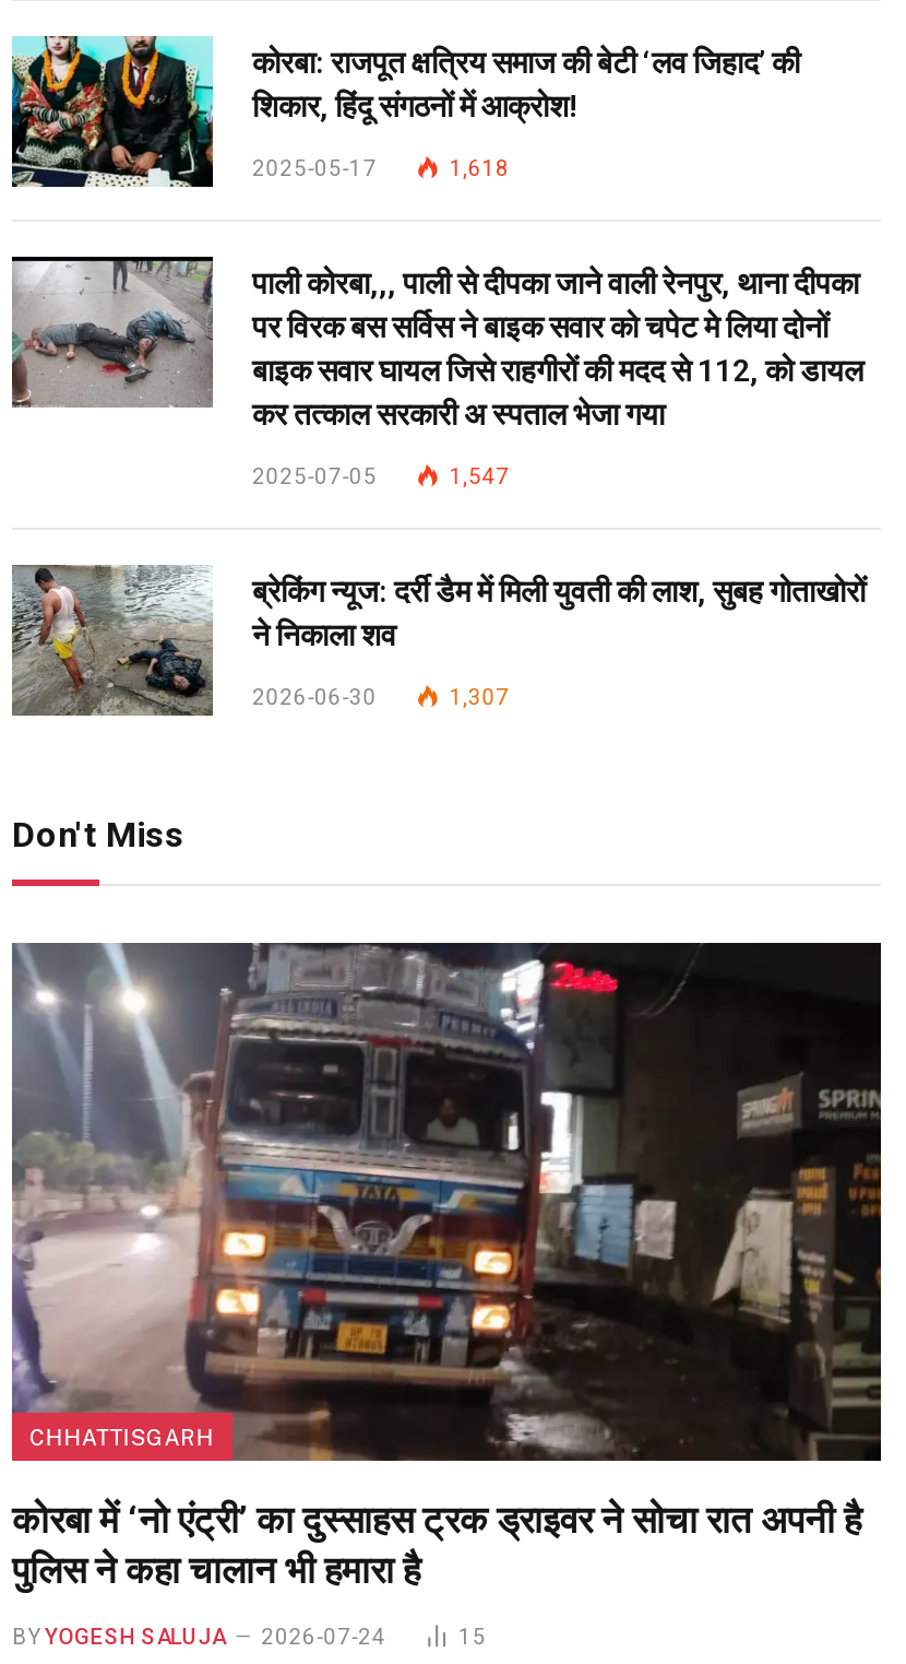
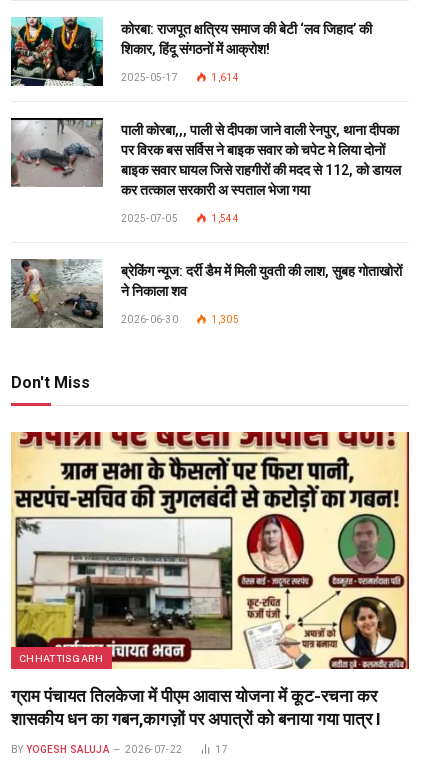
[449,156,509,180] 1,618 -> [211,72,239,83] 1,614
[449,465,509,489] 1,547 -> [211,213,239,224] 1,544
[449,685,509,709] 1,307 -> [211,314,239,325] 1,305
[10,940,883,1592] [image] | कोरबा में ‘नो एंट्री’ का दुस्साहस ट्रक ड्राइवर ने सोचा रात अपनी है | पुलिस ने कहा चालान भी हमारा है -> [10,431,410,728] [image] | ग्राम पंचायत तिलकेजा में पीएम आवास योजना में कूट-रचना कर | शासकीय धन का गबन,कागज़ों पर अपात्रों को बनाया गया पात्र l
[261,1625,486,1649] 2026-07-24 | 15 -> [125,743,228,754] 2026-07-22 | 17

